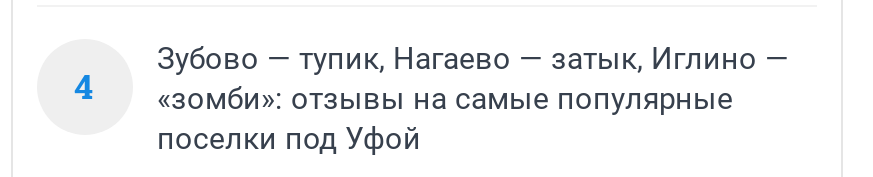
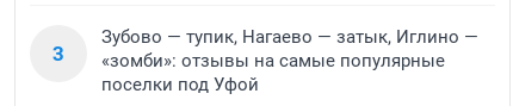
[74,63,733,117] 4 «зомби»: отзывы на самые популярные -> [52,39,445,72] 3 «зомби»: отзывы на самые популярные

